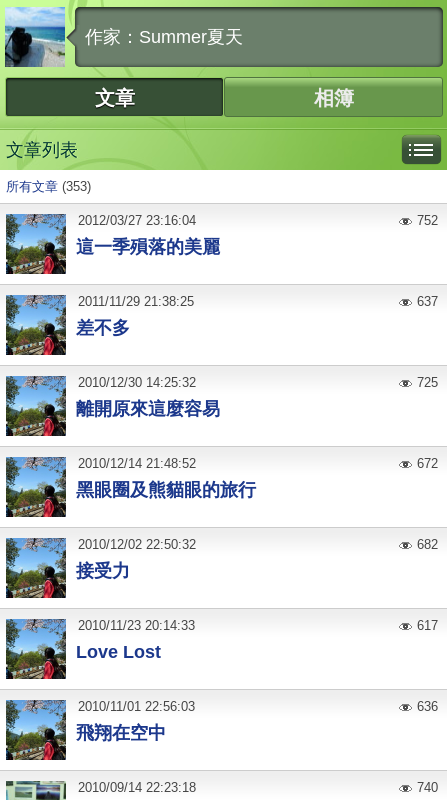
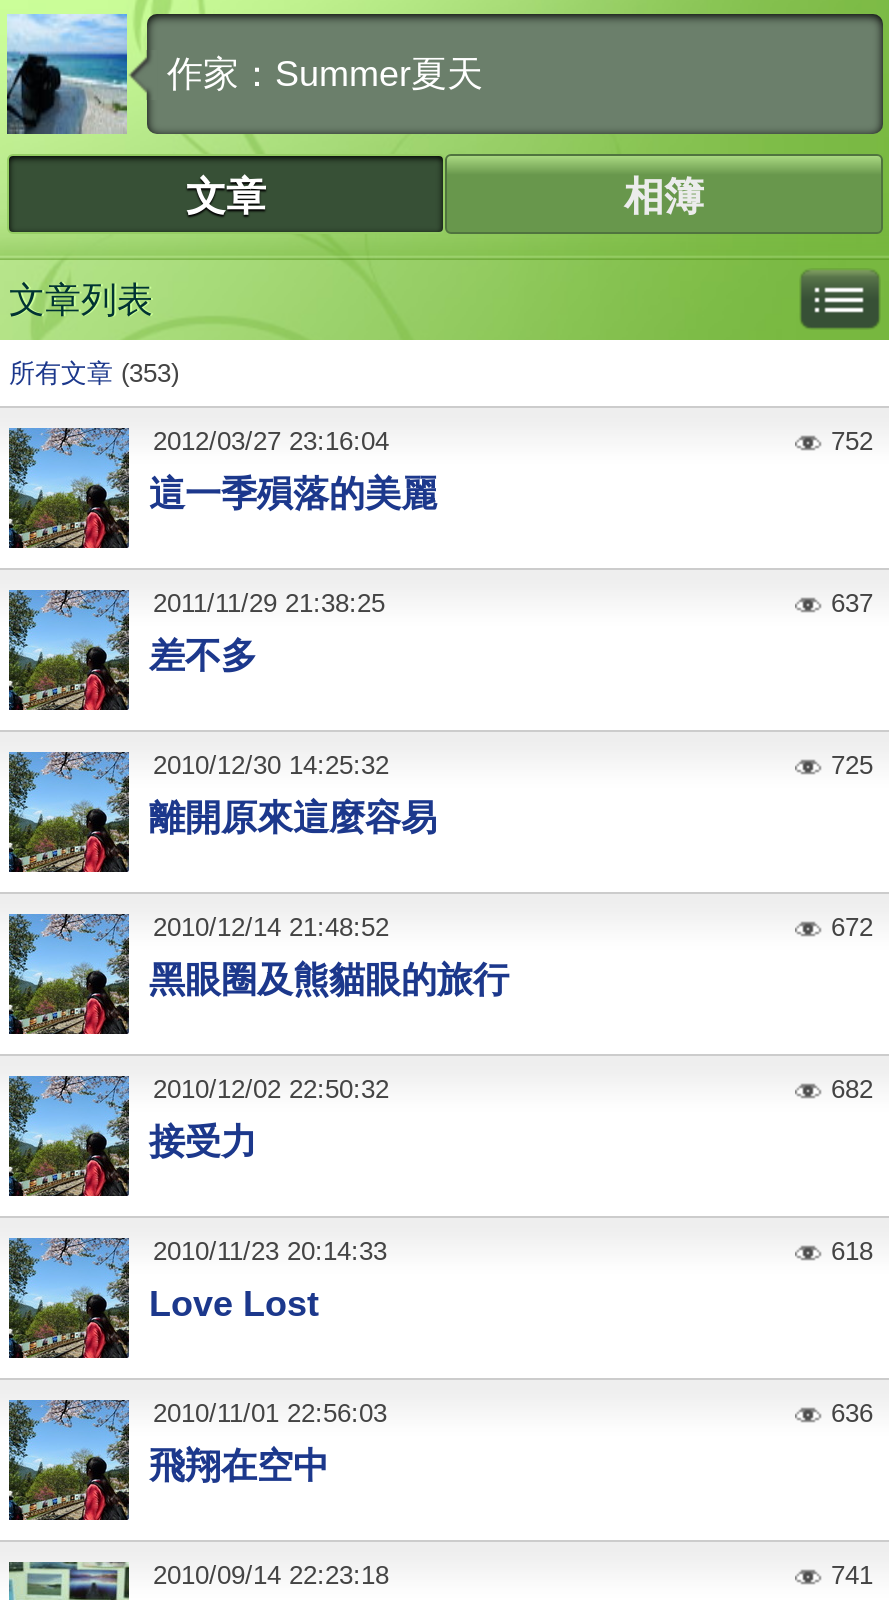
[417,618,438,633] 617 -> [831,1236,873,1266] 618
[417,780,438,795] 740 -> [831,1560,873,1590] 741

